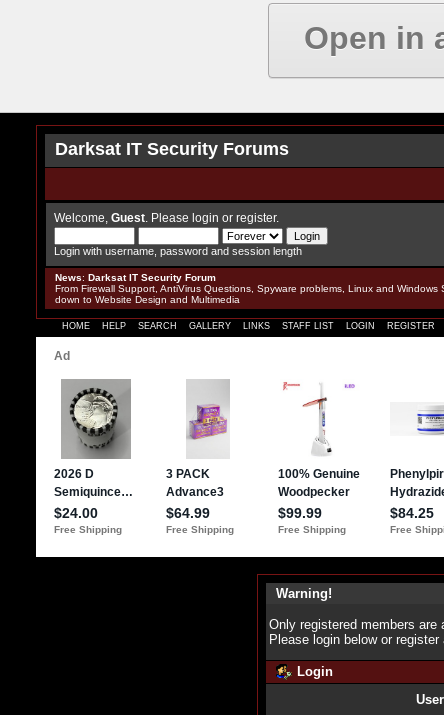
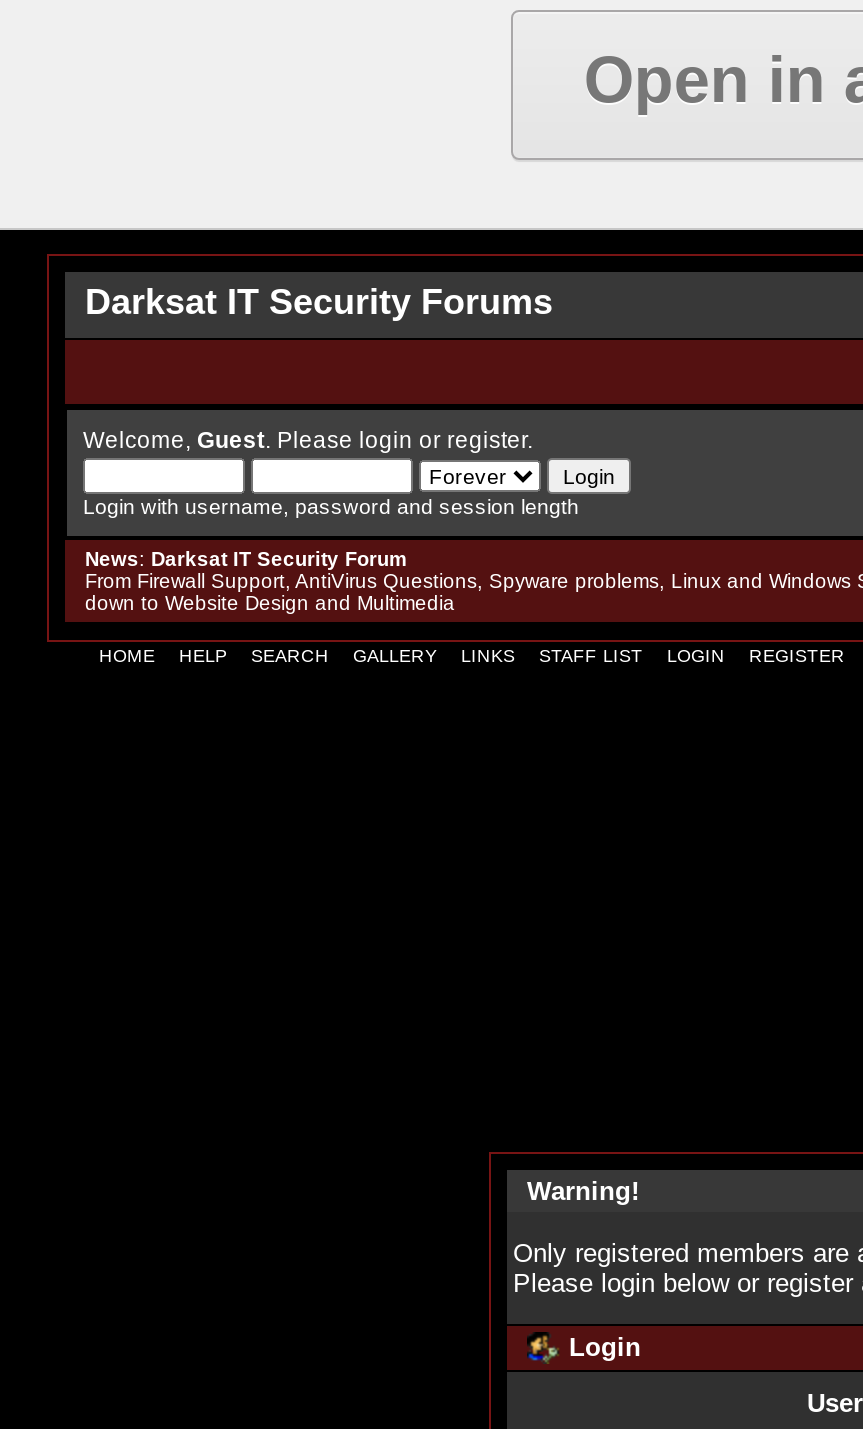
[35,336,441,558] [image] -> none

